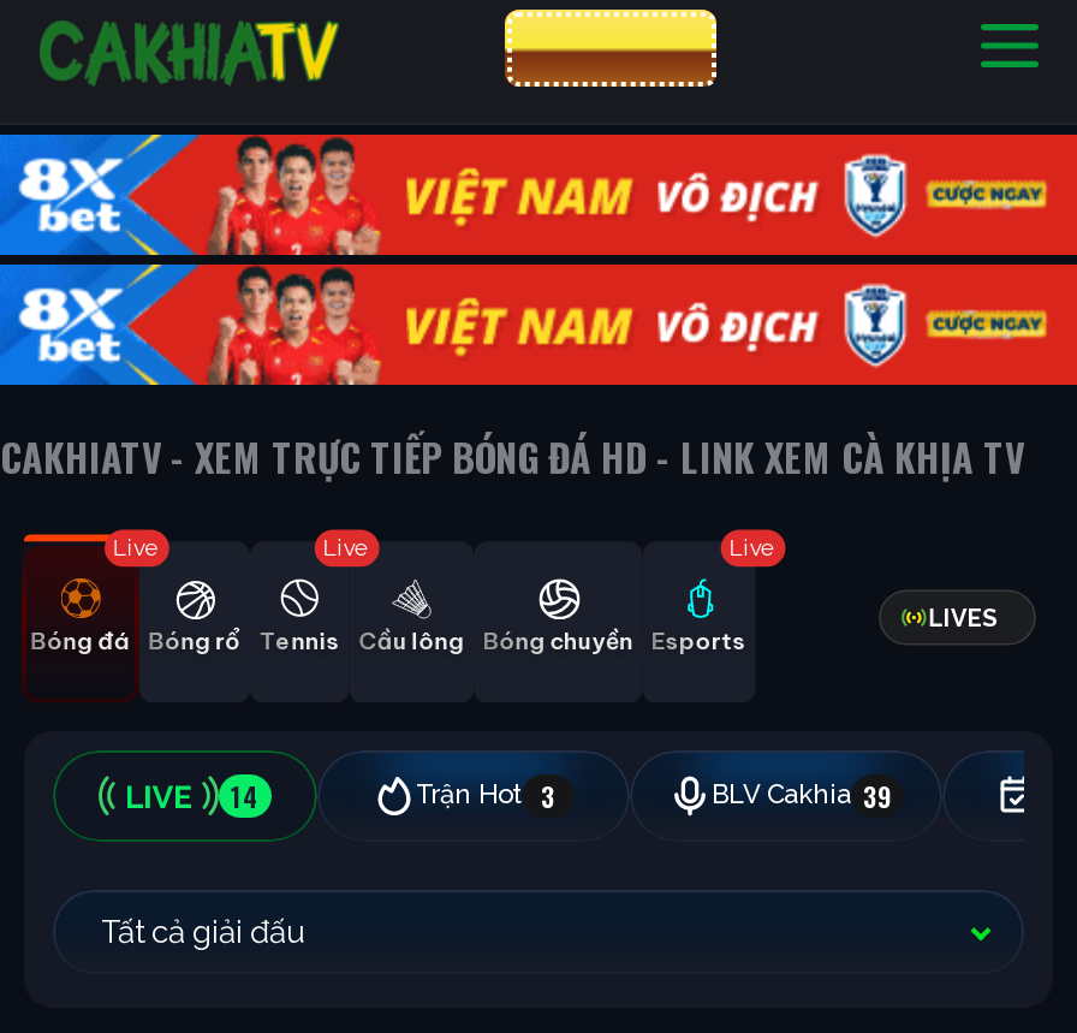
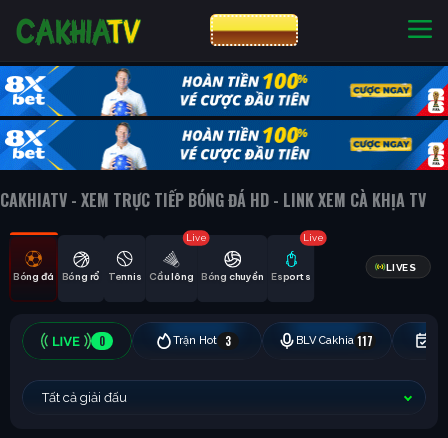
[12,132,1070,387] [image] -> [4,65,445,171] [image]
[113,533,161,559] Live -> none
[323,533,371,559] Live -> none
none -> [186,232,206,242] Live
[231,776,260,814] 14 -> [99,332,105,348] 0
[712,776,892,814] BLV Cakhia 39 -> [296,332,373,348] BLV Cakhia 117

